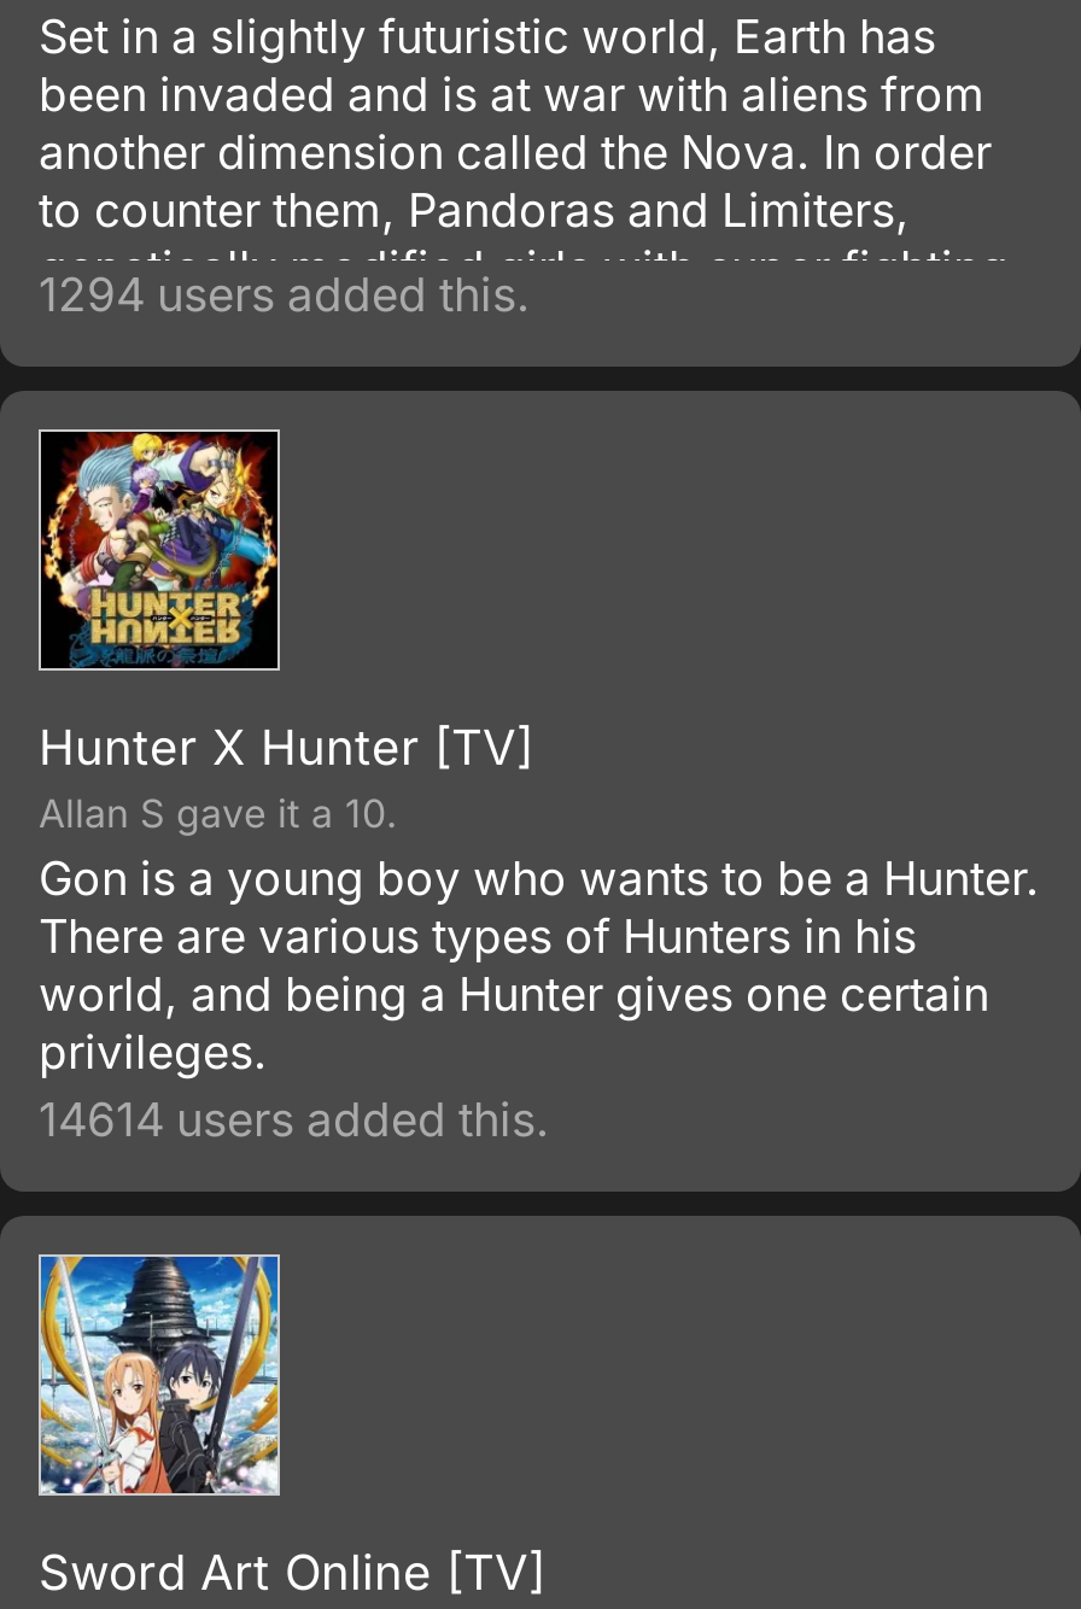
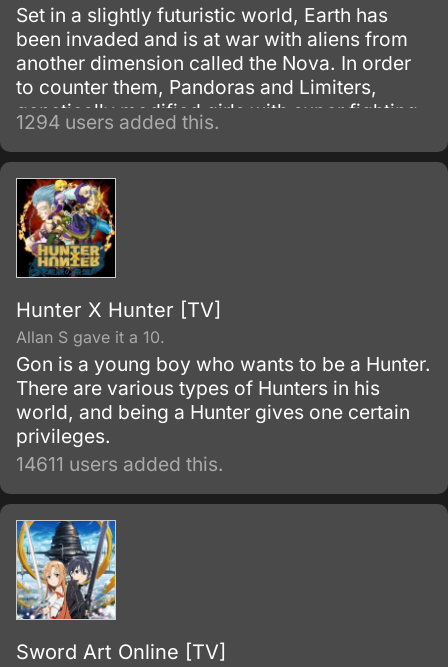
[39,1090,550,1148] 14614 users added this. -> [16,452,224,476] 14611 users added this.

